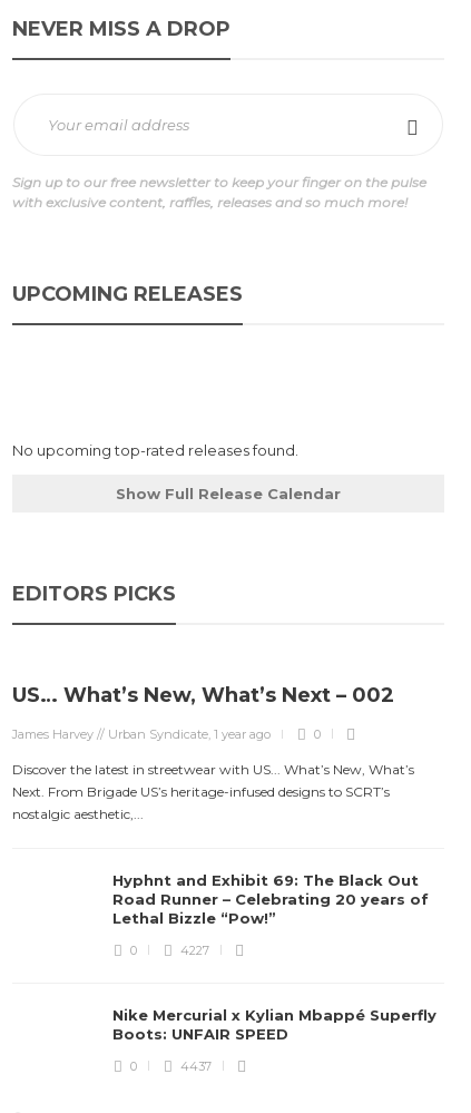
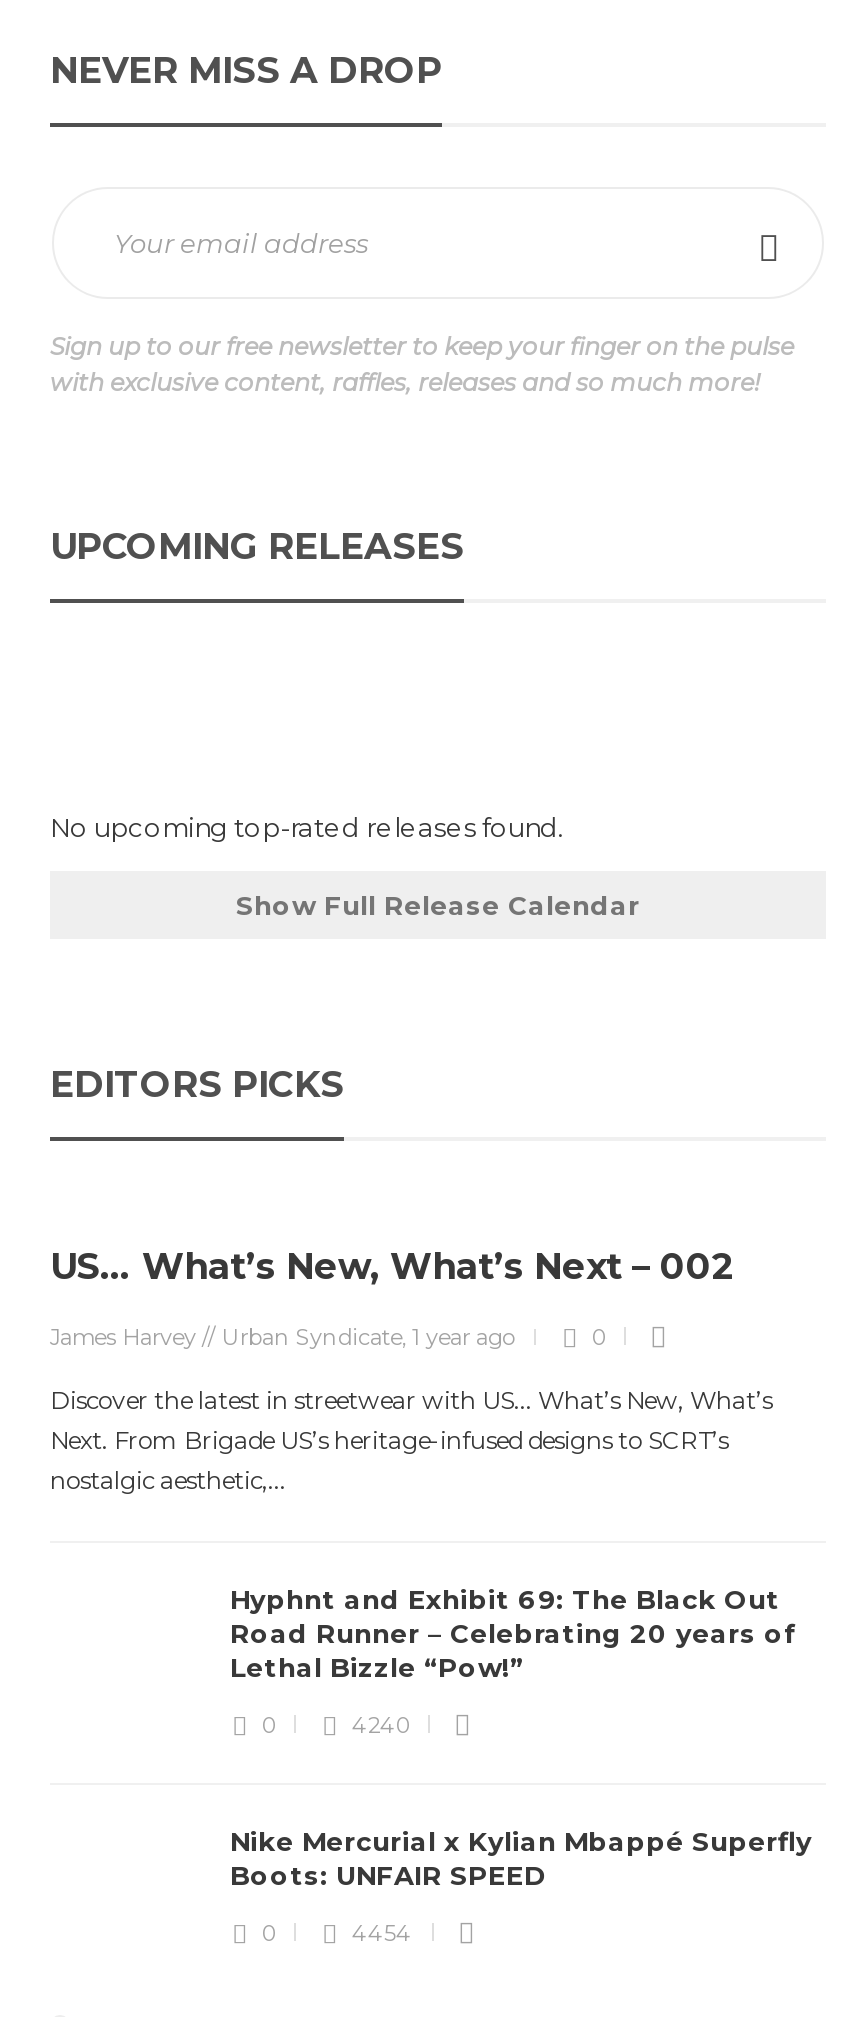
[177,943,209,958] 4227 -> [346,1711,408,1739] 4240
[177,1058,212,1074] 4437 -> [346,1919,412,1947] 4454

